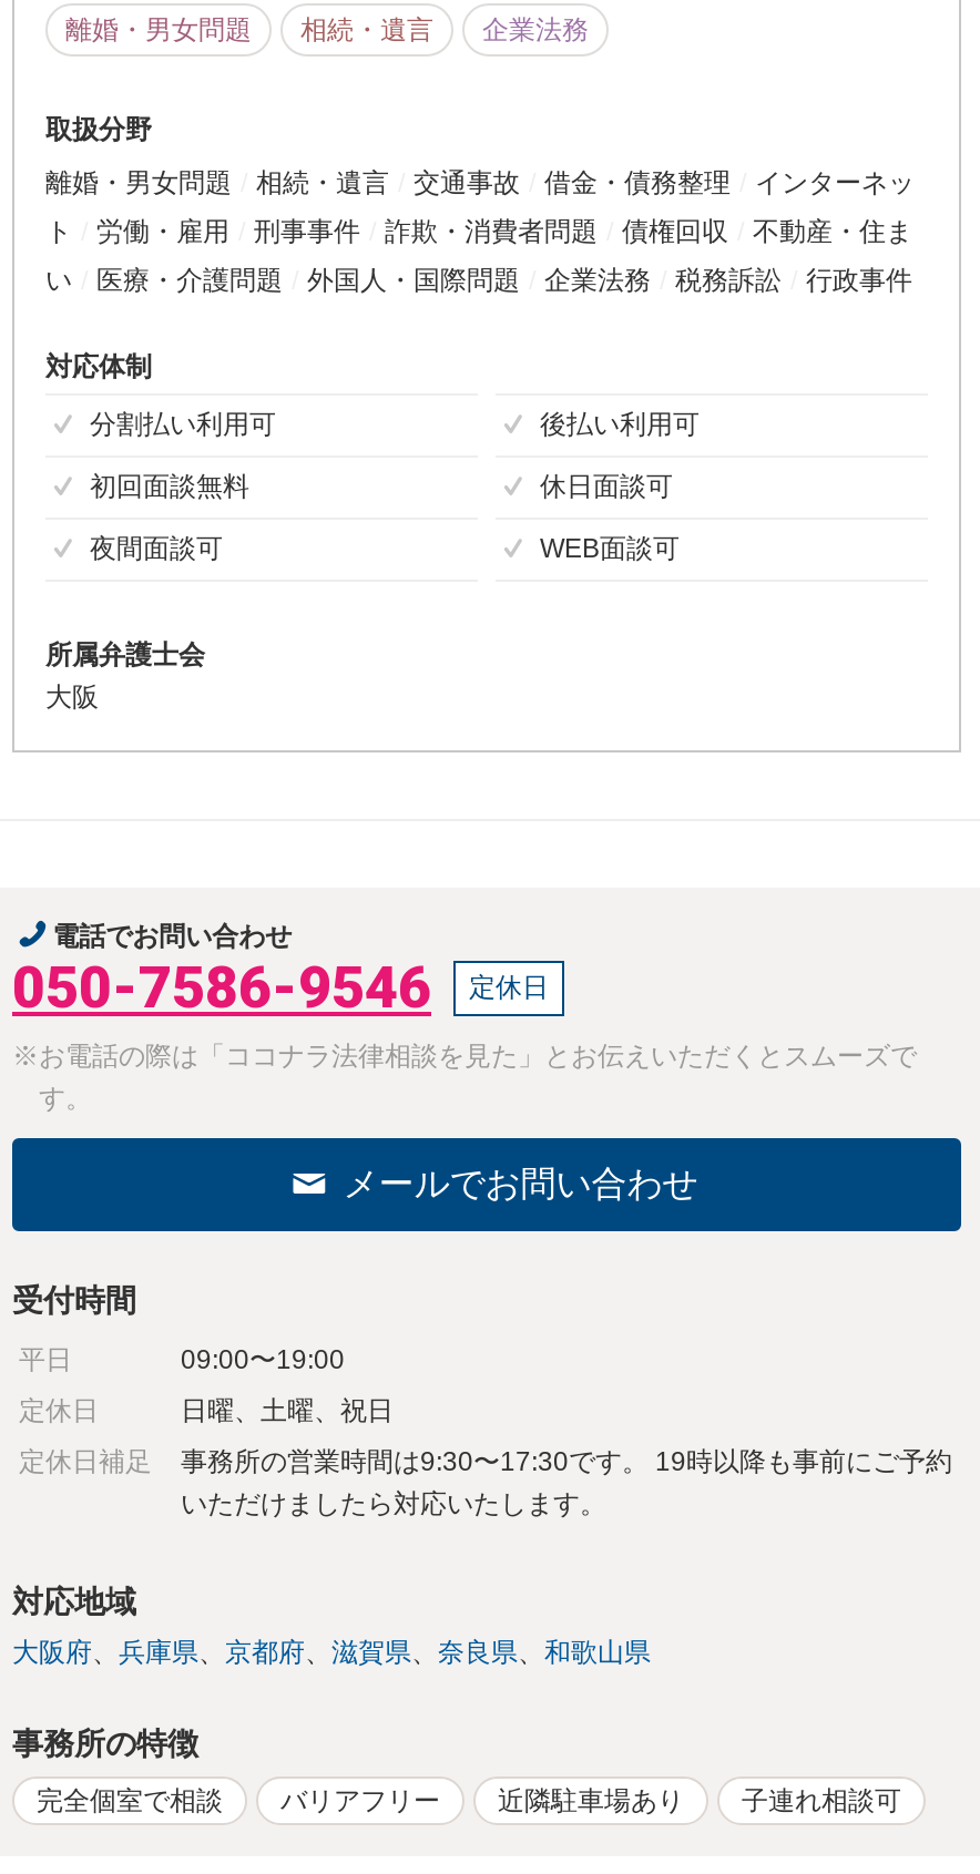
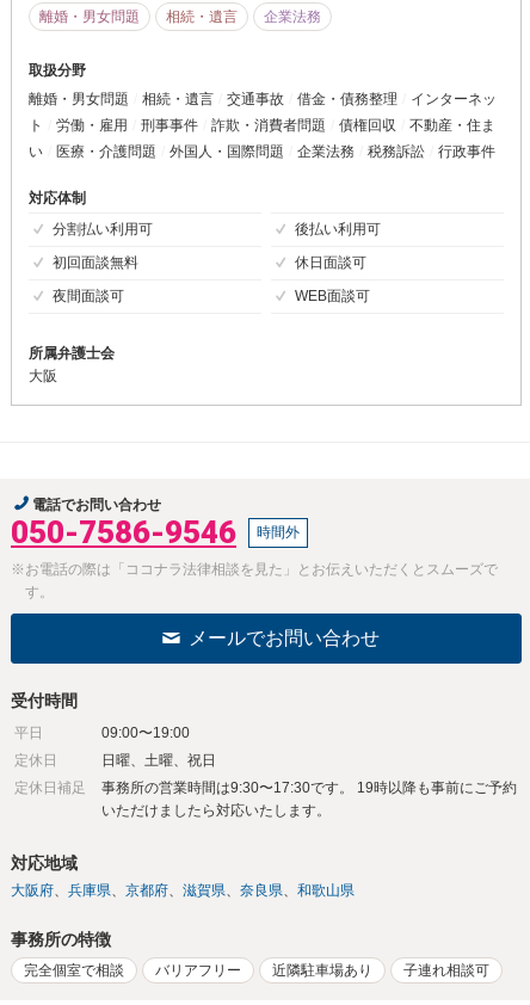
[469,971,549,1002] 定休日 -> [257,524,300,540] 時間外

